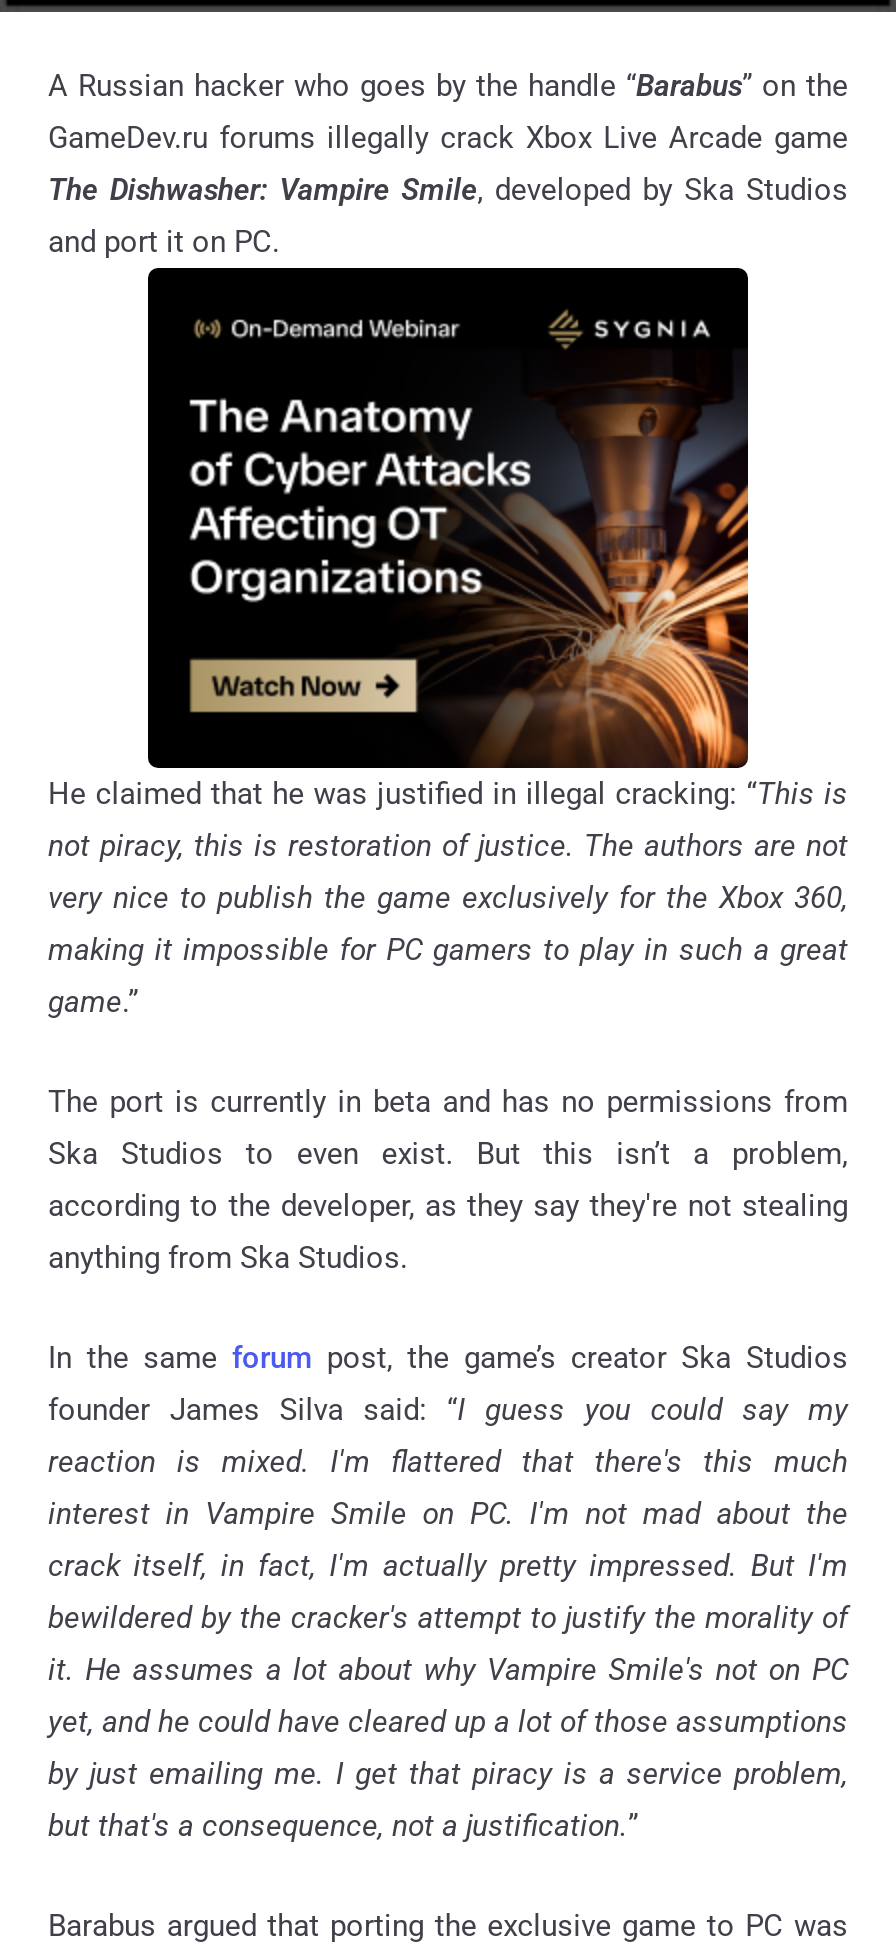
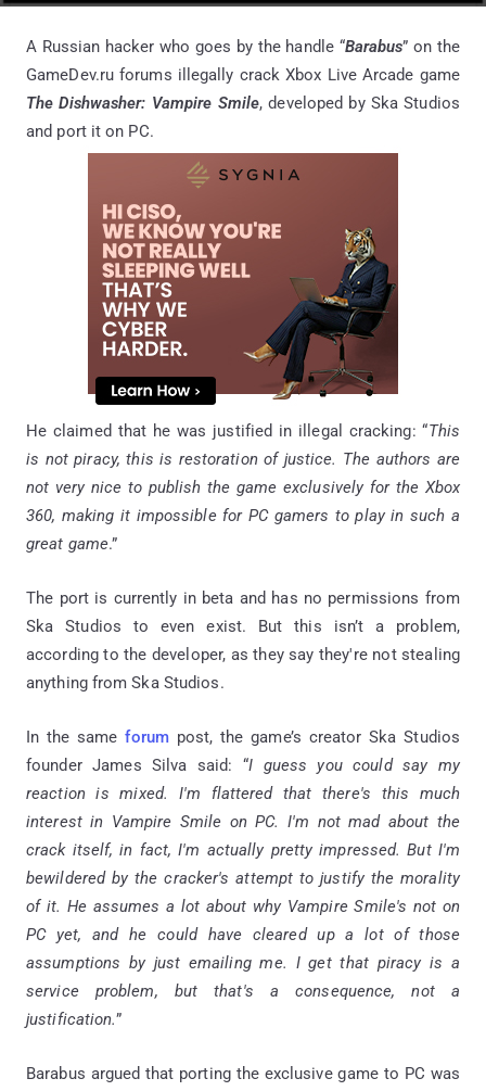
[146,266,750,762] [image] -> [80,145,406,414] [image]

